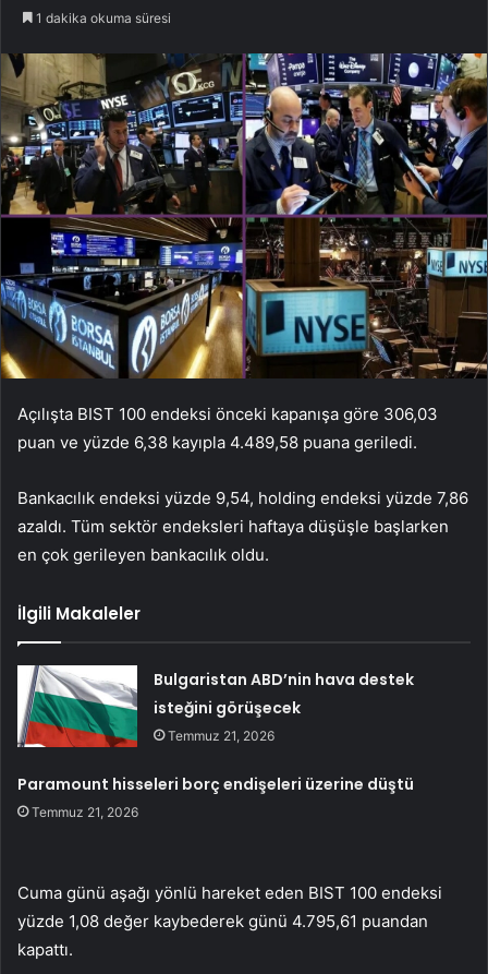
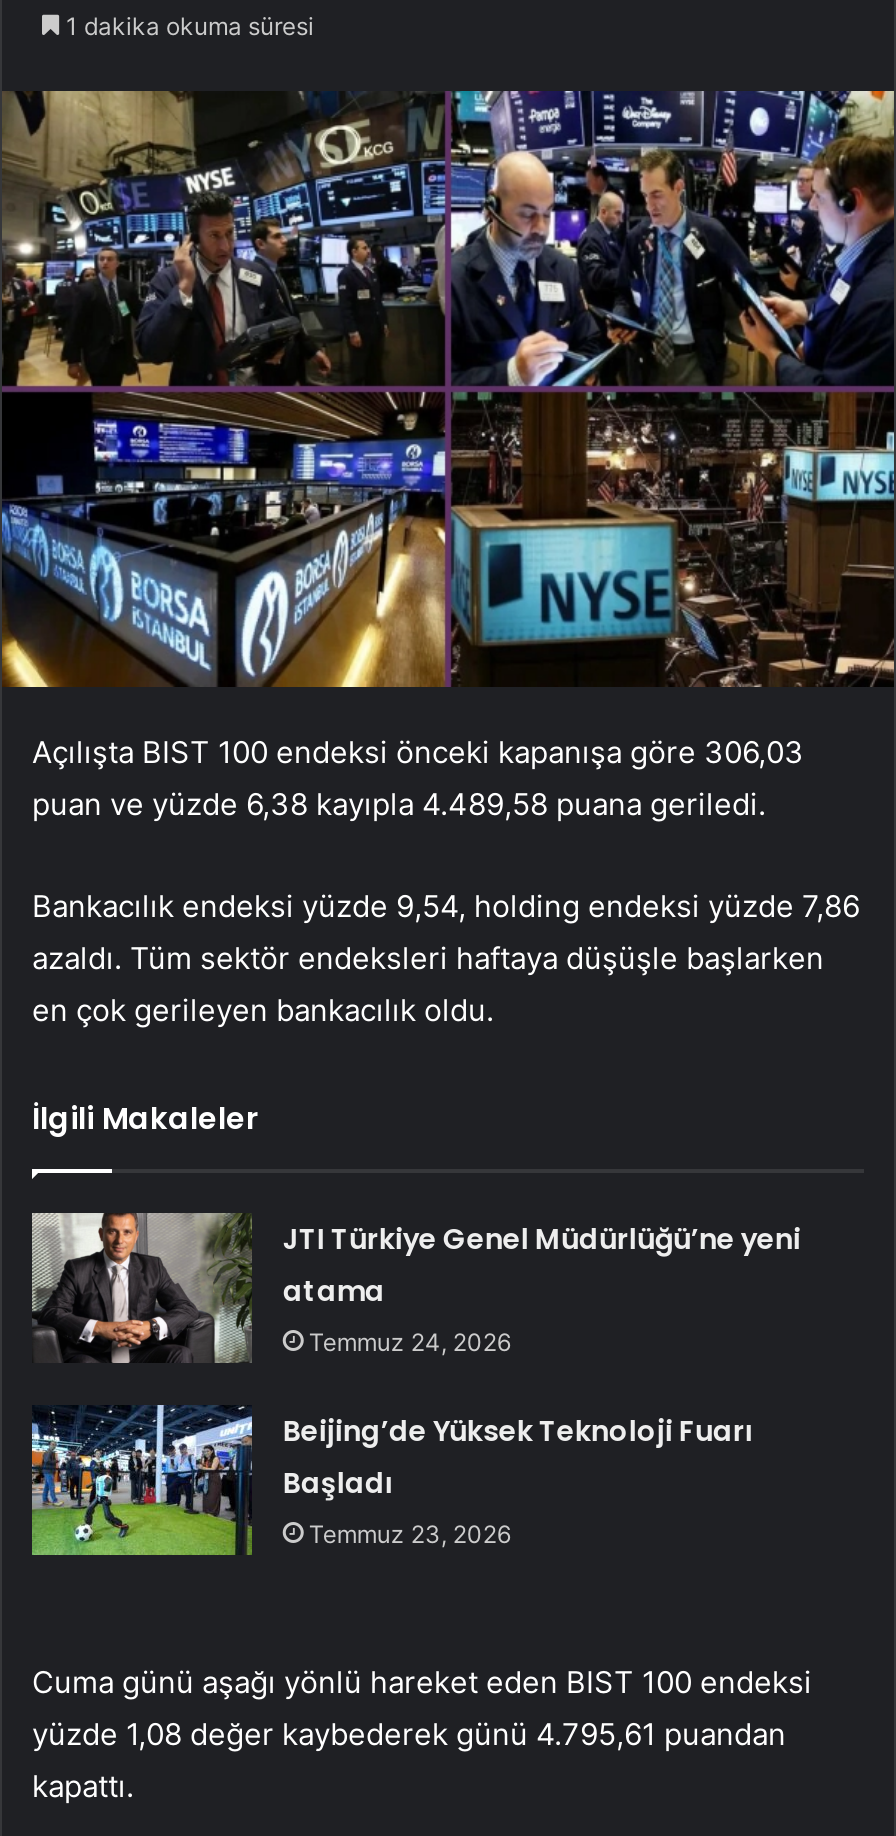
[16,664,414,748] [image] | Bulgaristan ABD’nin hava destek | isteğini görüşecek | Temmuz 21, 2026 -> [30,1211,801,1365] [image] | JTI Türkiye Genel Müdürlüğü’ne yeni | atama | Temmuz 24, 2026
[18,773,414,820] Paramount hisseleri borç endişeleri üzerine düştü | Temmuz 21, 2026 -> [283,1410,753,1548] Beijing’de Yüksek Teknoloji Fuarı | Başladı | Temmuz 23, 2026

